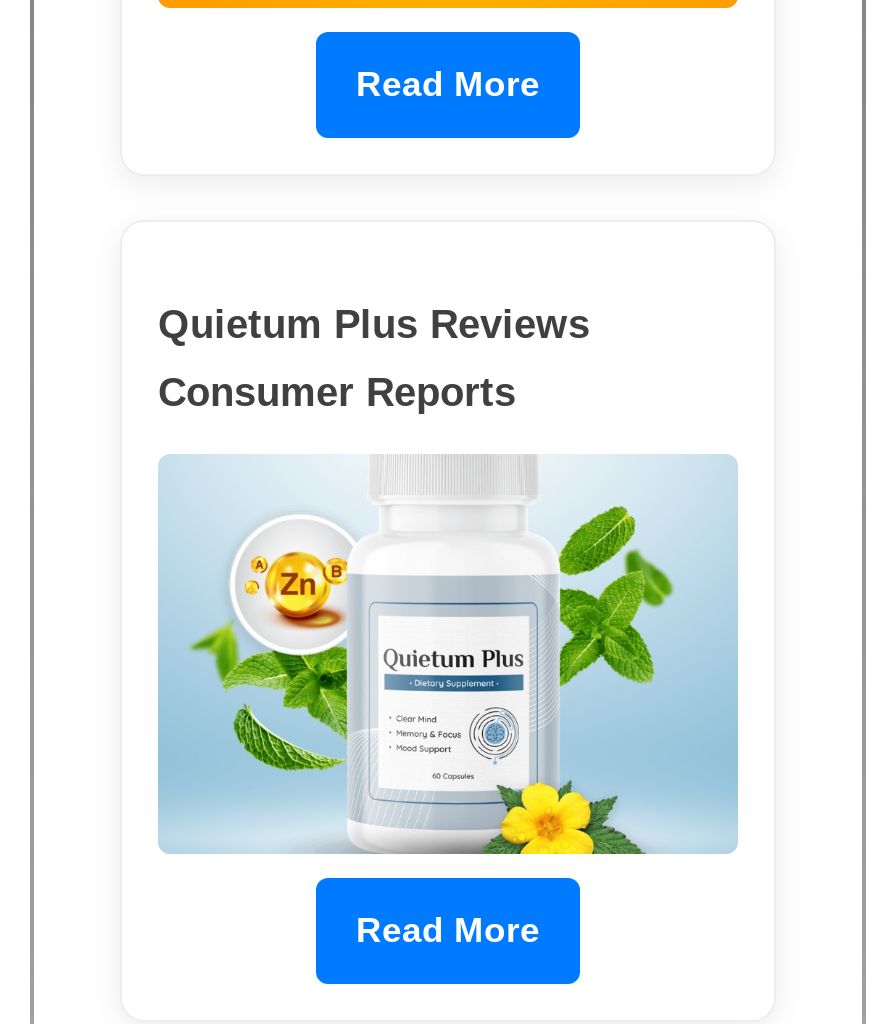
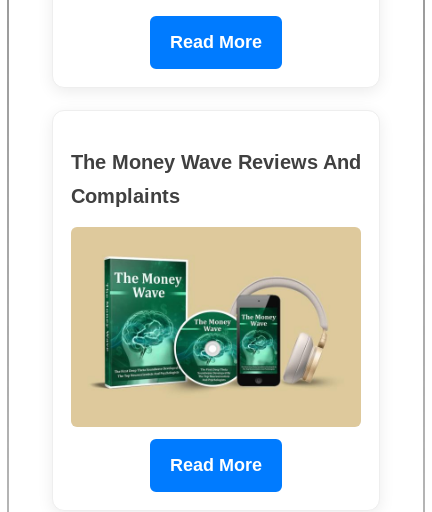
[158,303,590,347] Quietum Plus Reviews -> [71,151,361,173] The Money Wave Reviews And
[158,371,516,415] Consumer Reports -> [71,185,180,207] Complaints
[158,456,738,856] [image] -> [71,227,361,427] [image]

